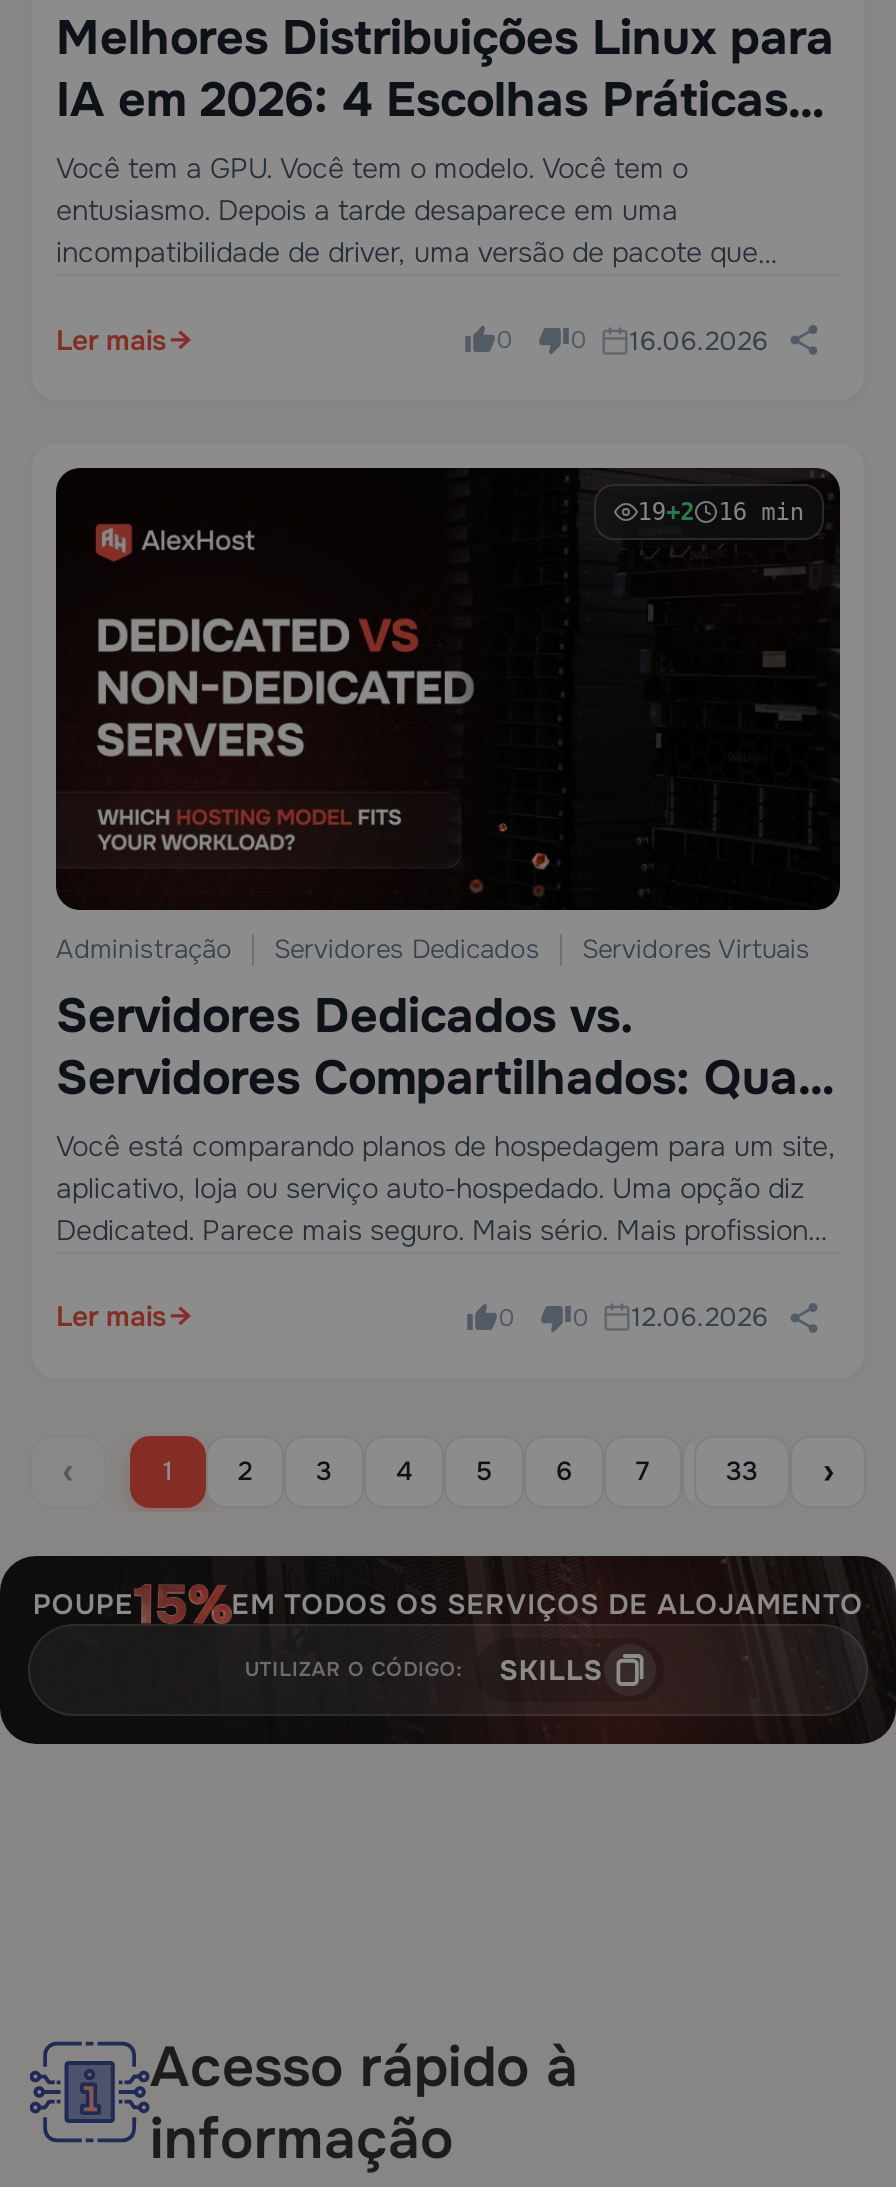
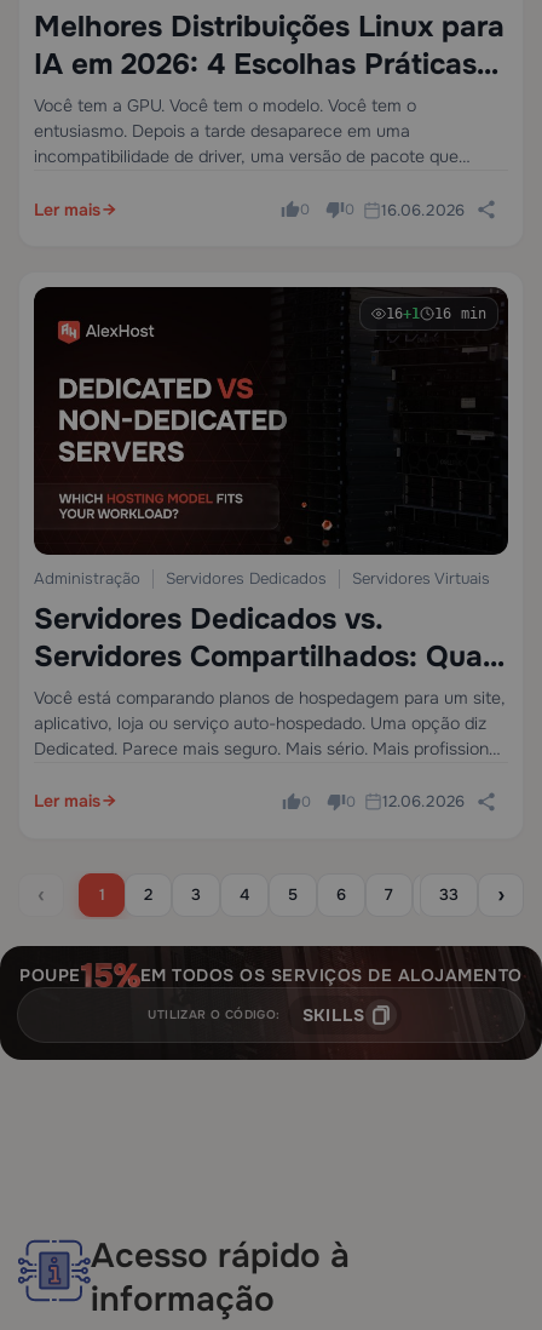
[638,499,804,527] 19+2 16 min -> [386,306,486,323] 16+1 16 min

